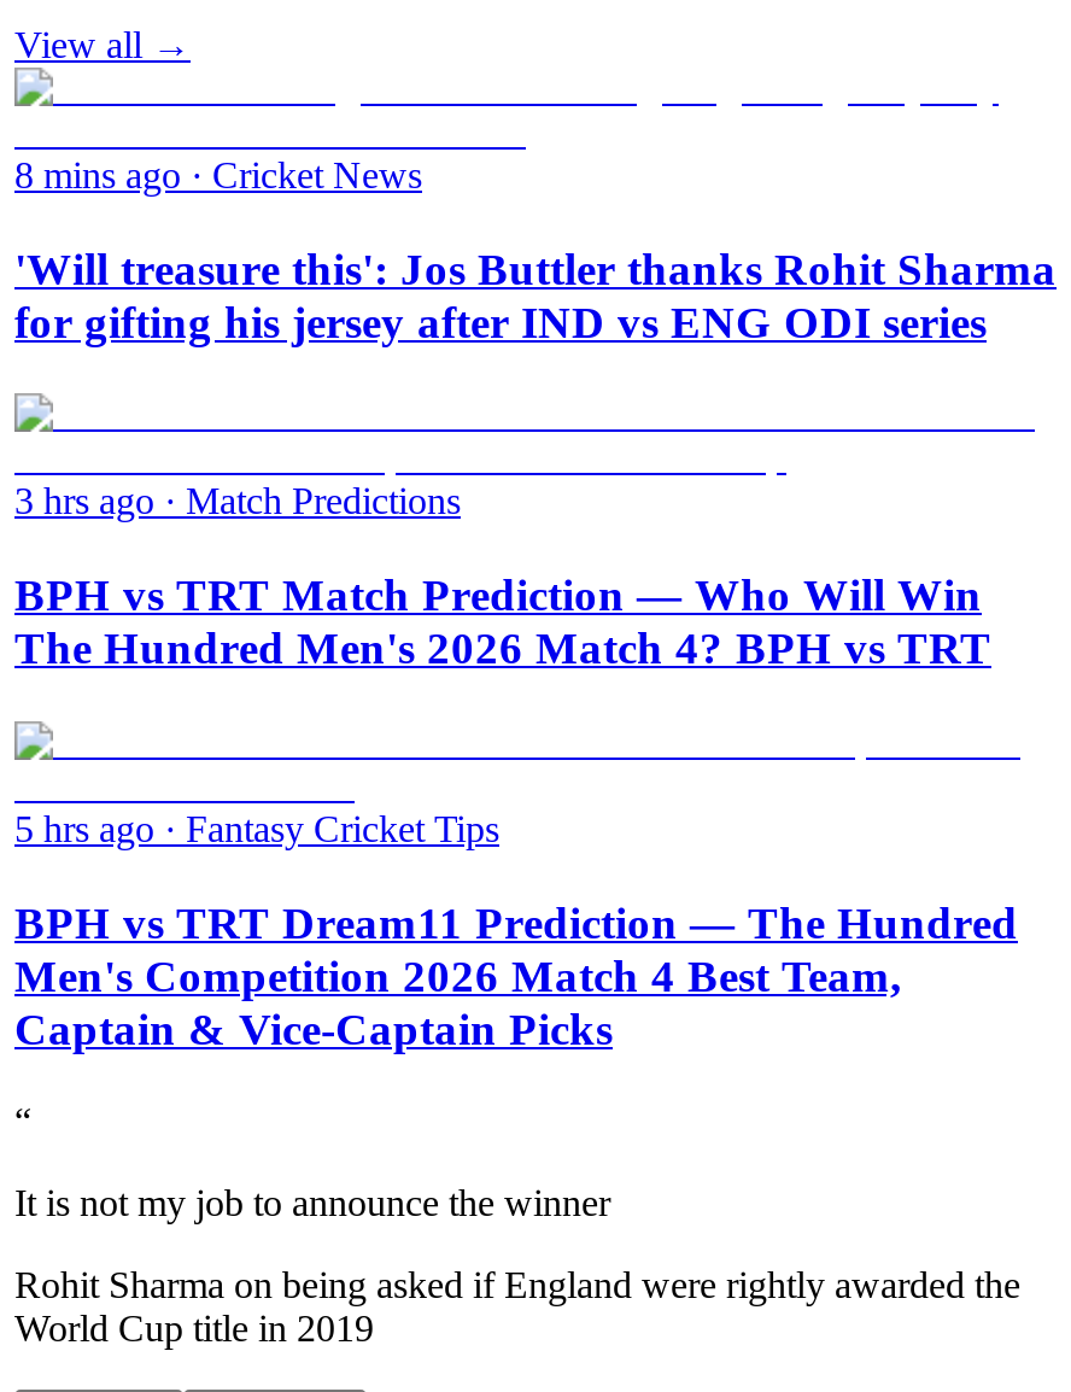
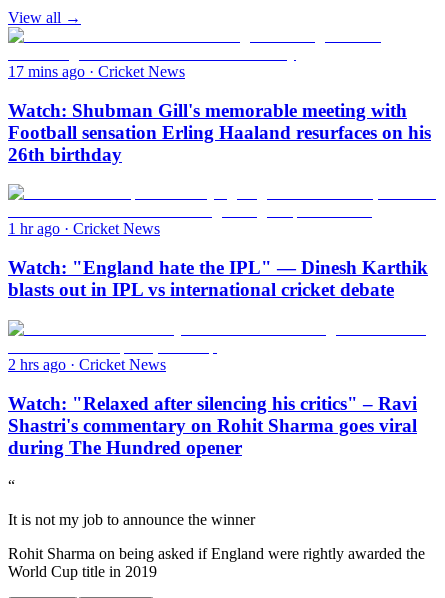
[14,154,422,195] 8 mins ago · Cricket News -> [8,63,185,80] 17 mins ago · Cricket News
[14,243,1057,347] 'Will treasure this': Jos Buttler thanks Rohit Sharma | for gifting his jersey after IND vs ENG ODI series -> [8,100,431,165] Watch: Shubman Gill's memorable meeting with | Football sensation Erling Haaland resurfaces on his | 26th birthday
[14,481,461,522] 3 hrs ago · Match Predictions -> [8,220,160,237] 1 hr ago · Cricket News
[14,570,991,674] BPH vs TRT Match Prediction — Who Will Win | The Hundred Men's 2026 Match 4? BPH vs TRT -> [8,257,428,300] Watch: "England hate the IPL" — Dinesh Karthik | blasts out in IPL vs international cricket debate
[14,808,499,849] 5 hrs ago · Fantasy Cricket Tips -> [8,356,166,373] 2 hrs ago · Cricket News
[14,896,1018,1053] BPH vs TRT Dream11 Prediction — The Hundred | Men's Competition 2026 Match 4 Best Team, | Captain & Vice-Captain Picks -> [8,393,417,458] Watch: "Relaxed after silencing his critics" – Ravi | Shastri's commentary on Rohit Sharma goes viral | during The Hundred opener

